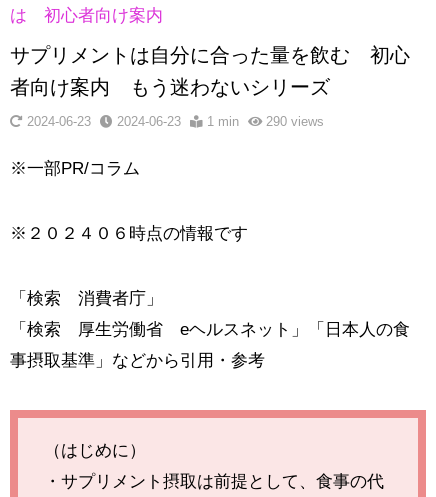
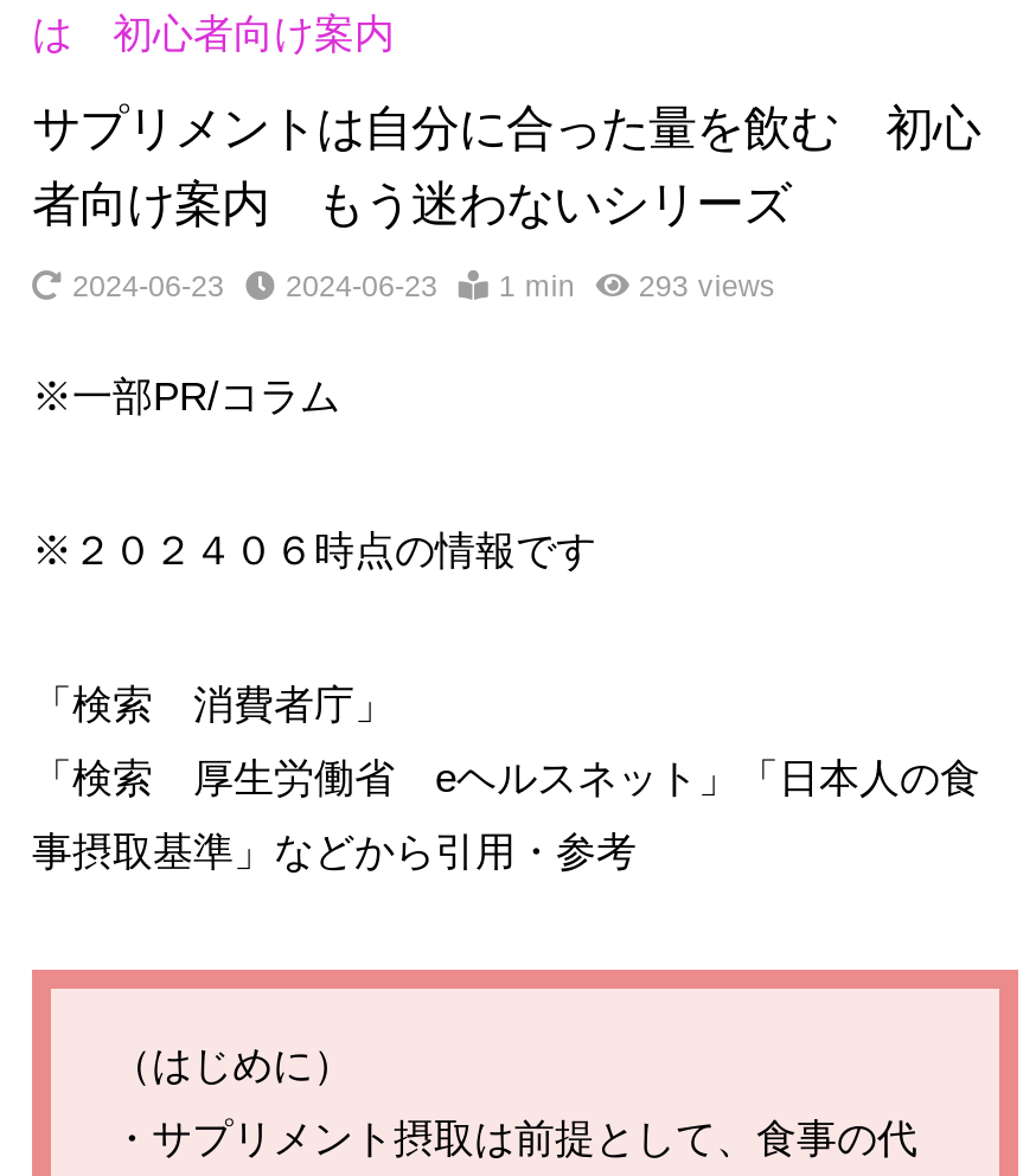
[27,115,324,129] 2024-06-23 2024-06-23 1 min 290 views -> [72,270,776,303] 2024-06-23 2024-06-23 1 min 293 views

